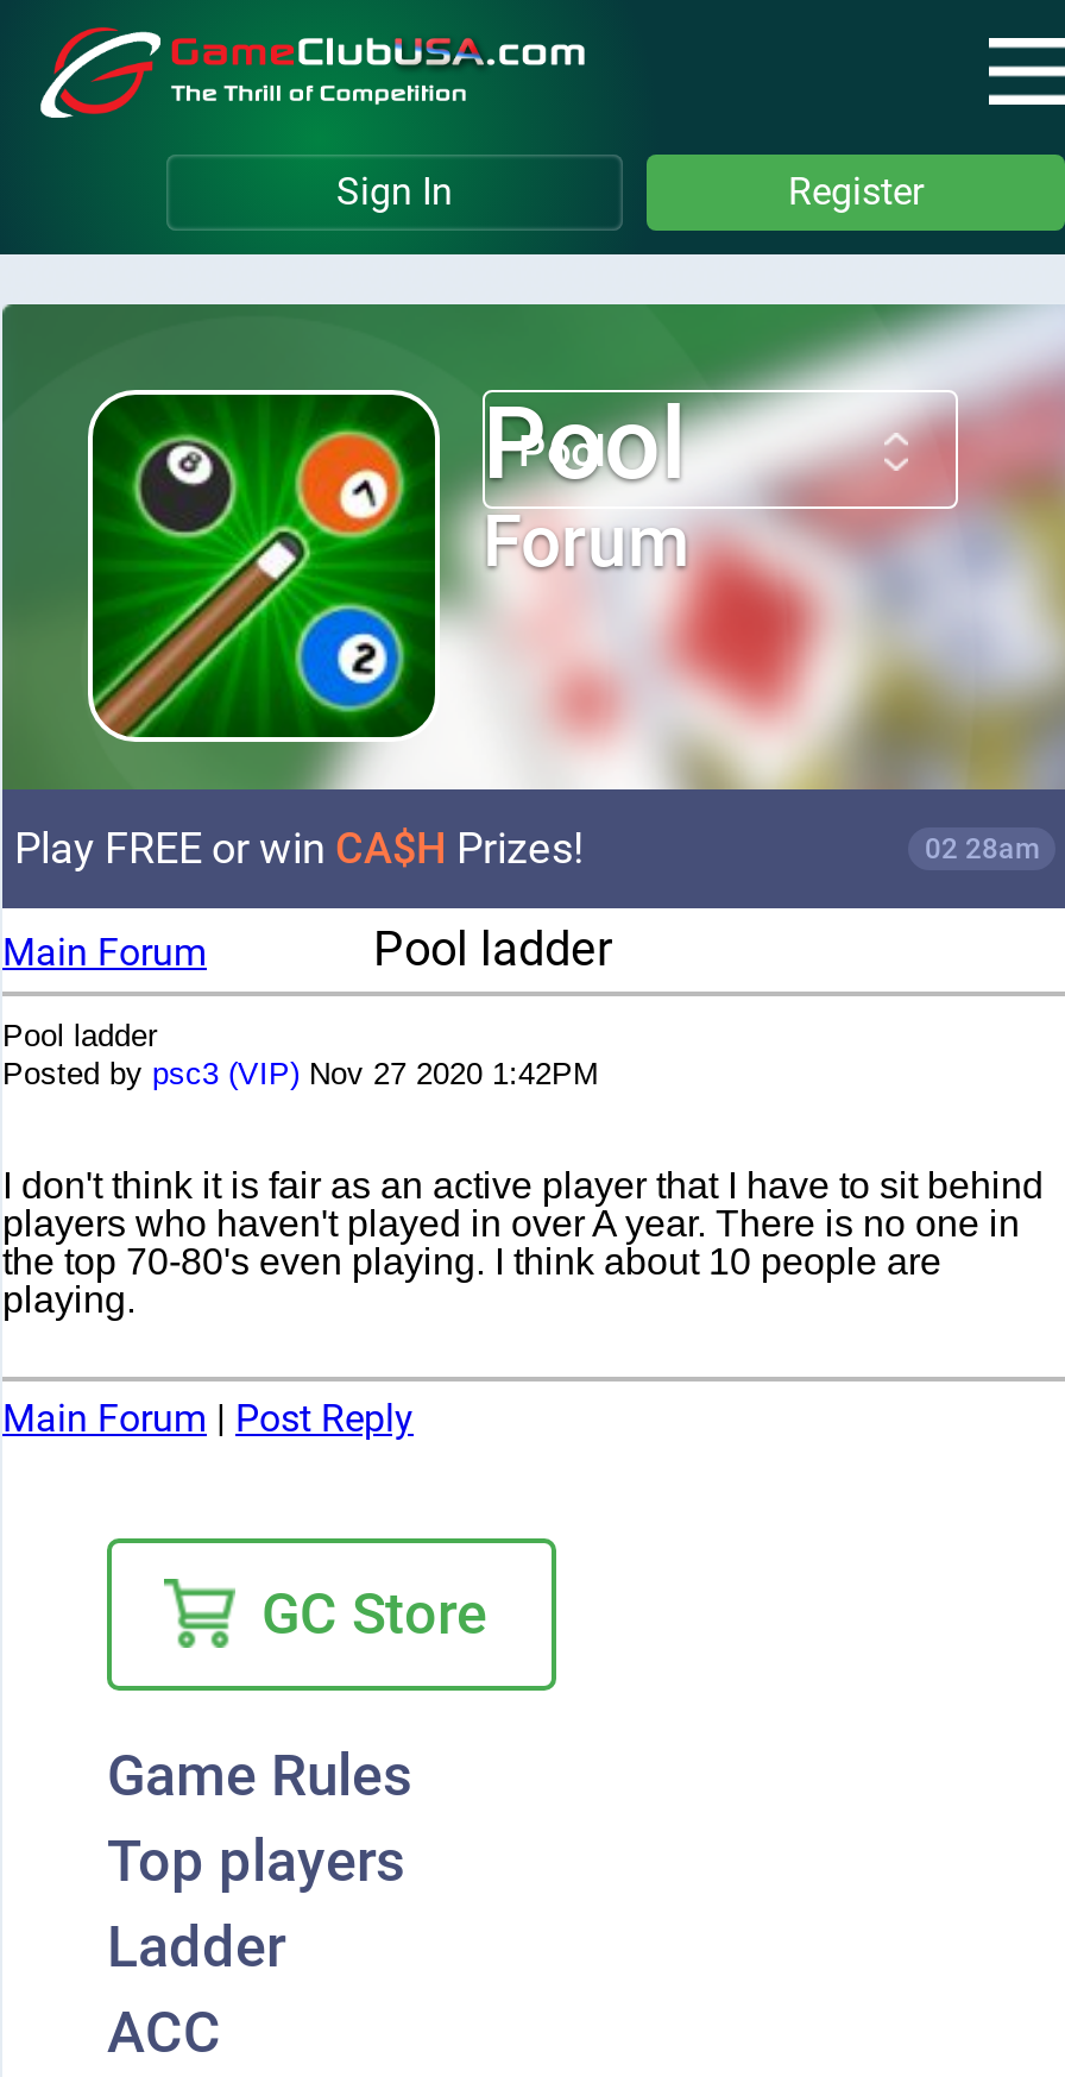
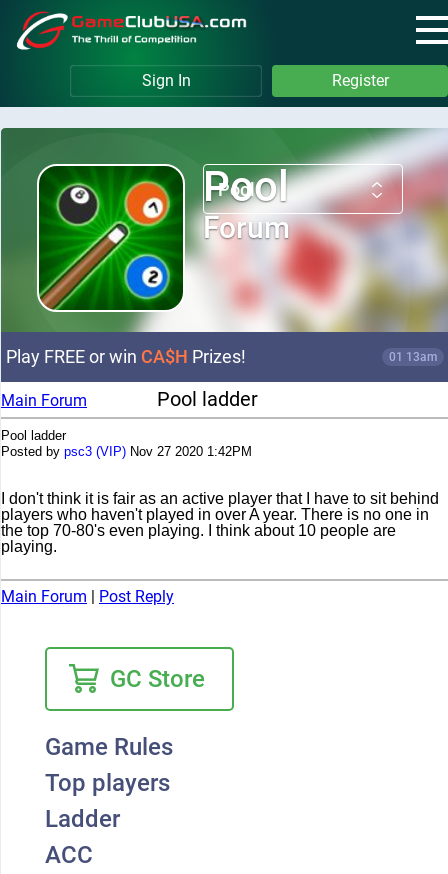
[925,832,1039,865] 02:28am -> [389,350,437,364] 01:13am

